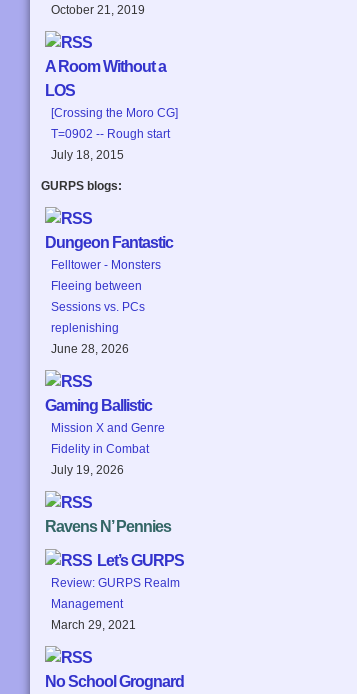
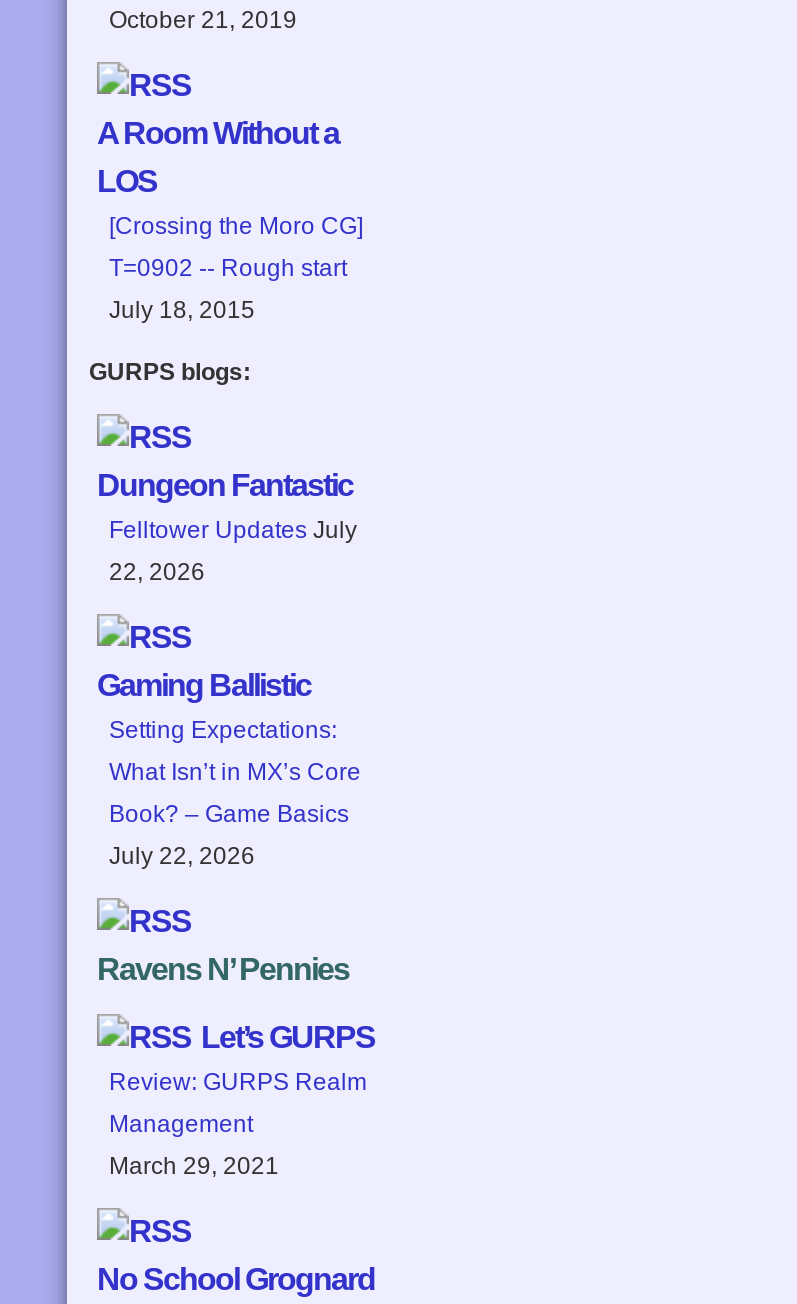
[51,258,161,356] Felltower - Monsters | Fleeing between | Sessions vs. PCs | replenishing | June 28, 2026 -> [109,516,357,586] Felltower Updates July | 22, 2026
moved [45,397,152,414] -> [97,668,311,702]: Gaming Ballistic
[51,421,165,477] Mission X and Genre | Fidelity in Combat | July 19, 2026 -> [109,716,361,870] Setting Expectations: | What Isn’t in MX’s Core | Book? – Game Basics | July 22, 2026

